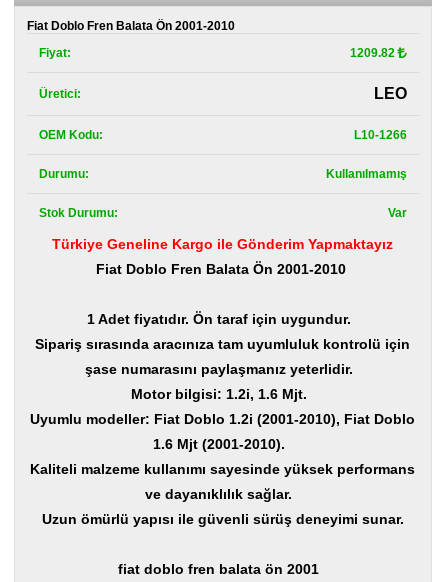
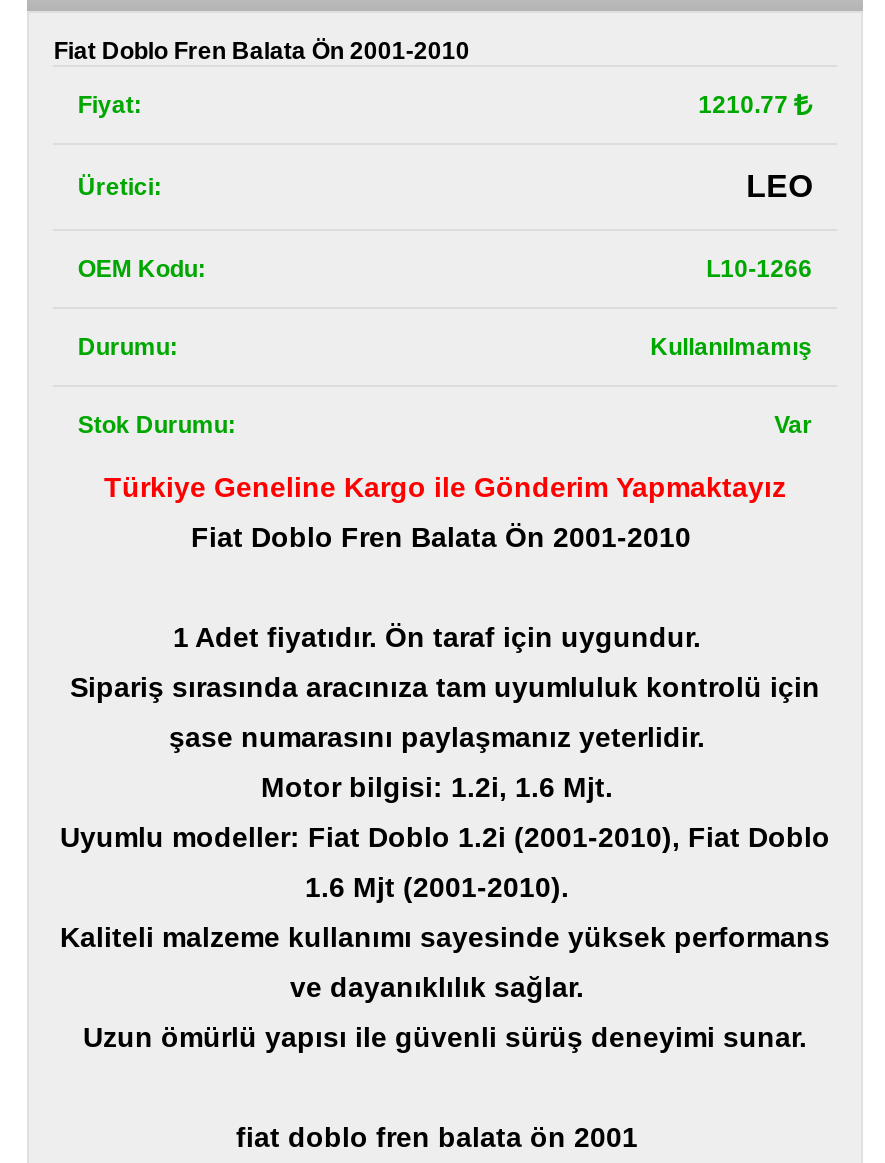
[350,46,395,60] 1209.82 -> [698,92,788,120] 1210.77

